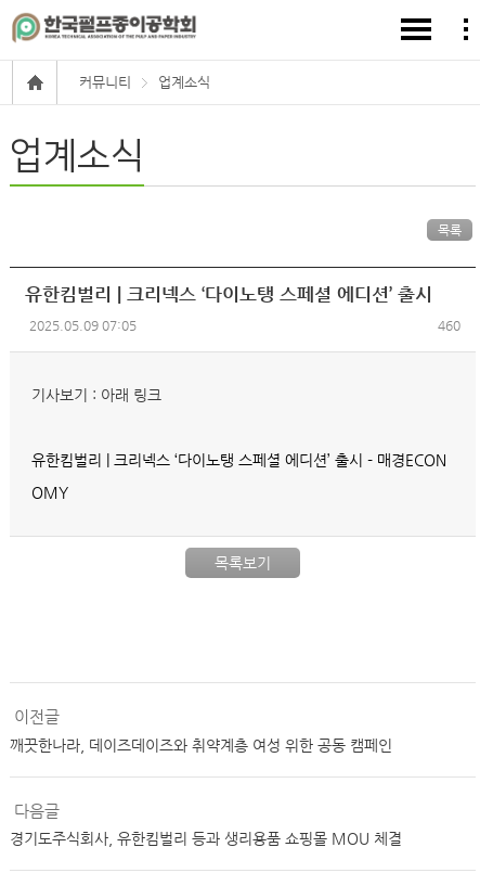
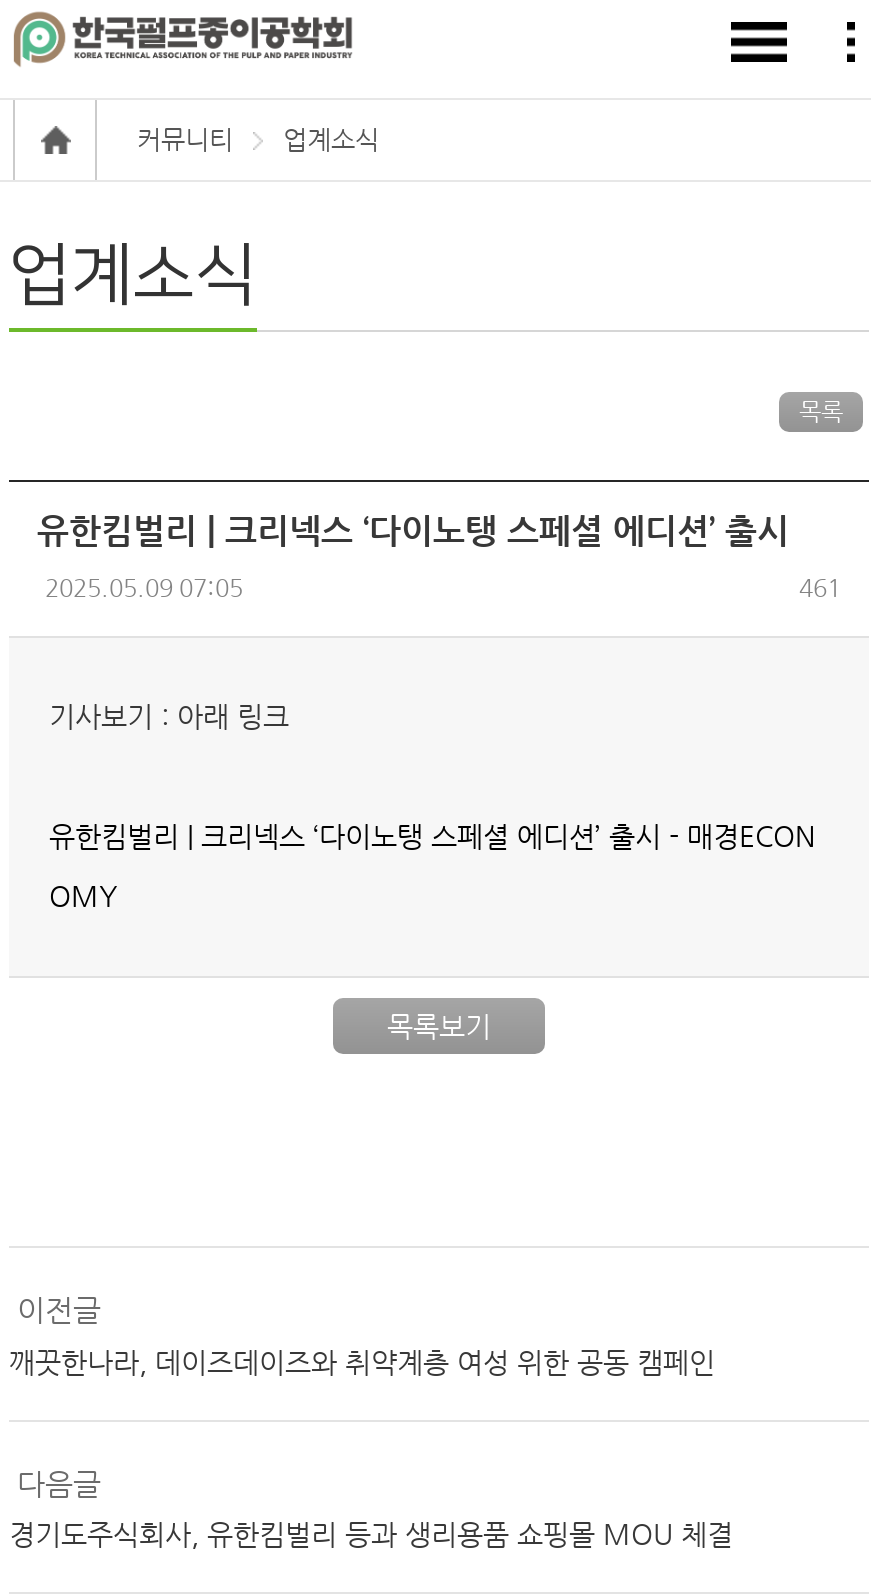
[438,318,460,333] 460 -> [799,574,841,602] 461

